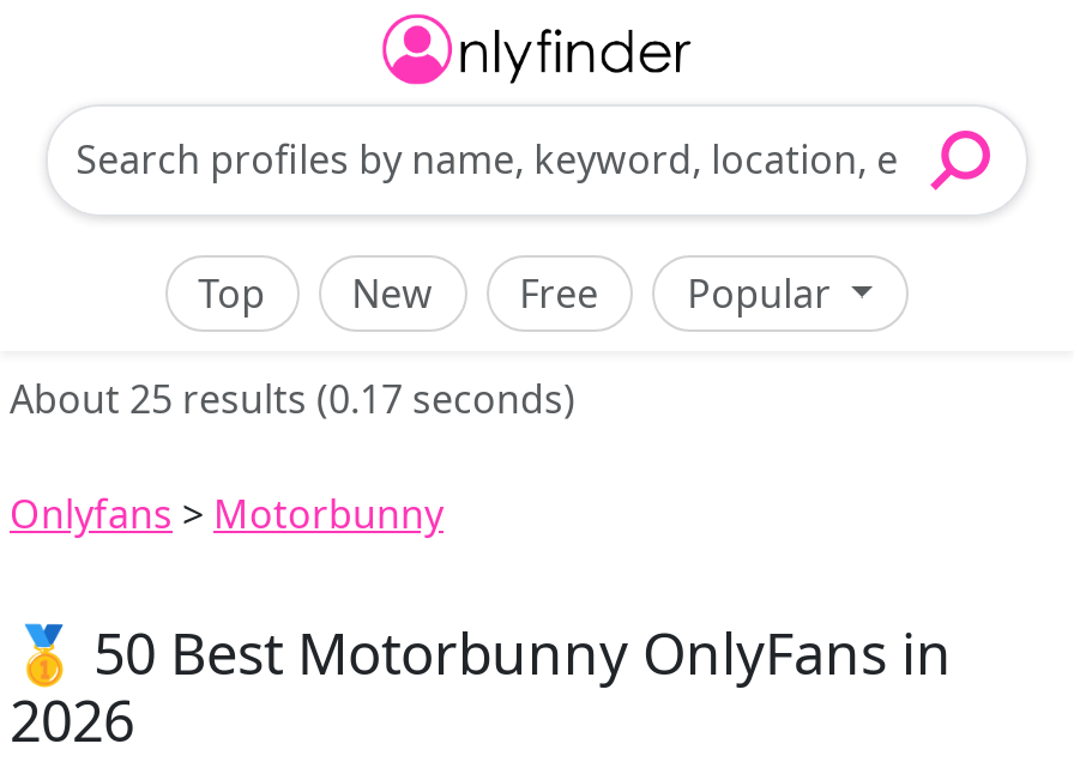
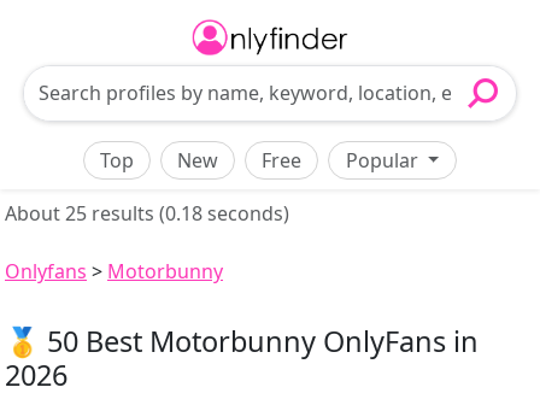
[10,372,575,424] About 25 results (0.17 seconds) -> [5,200,289,226] About 25 results (0.18 seconds)

